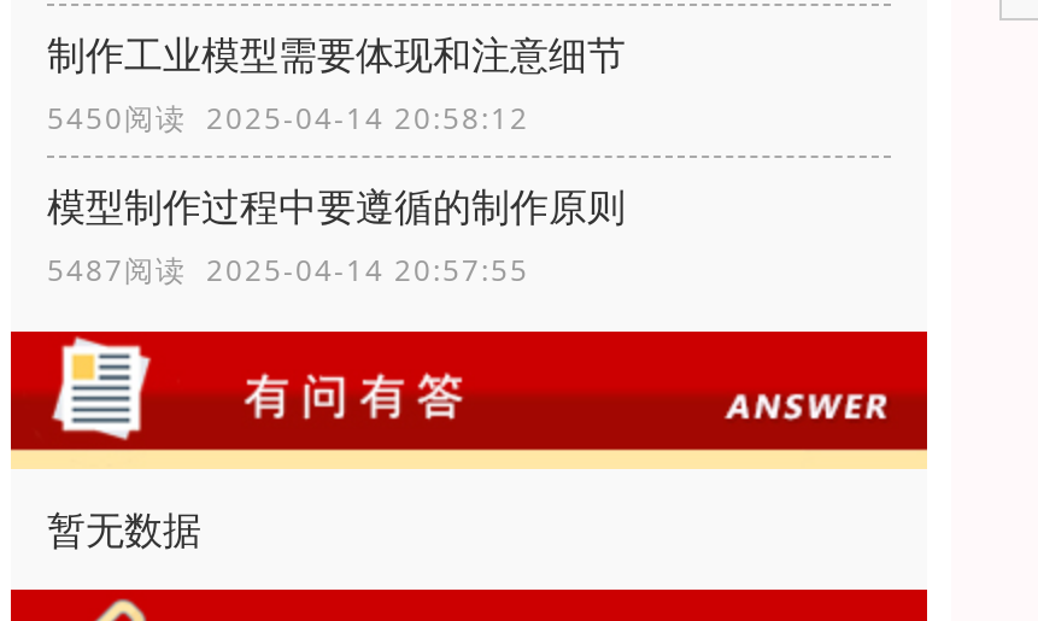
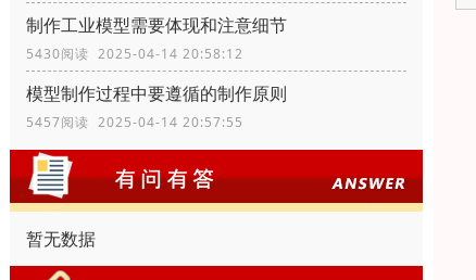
[47,98,529,139] 5450阅读 2025-04-14 20:58:12 -> [26,45,243,63] 5430阅读 2025-04-14 20:58:12
[47,250,529,291] 5487阅读 2025-04-14 20:57:55 -> [26,113,243,132] 5457阅读 2025-04-14 20:57:55

